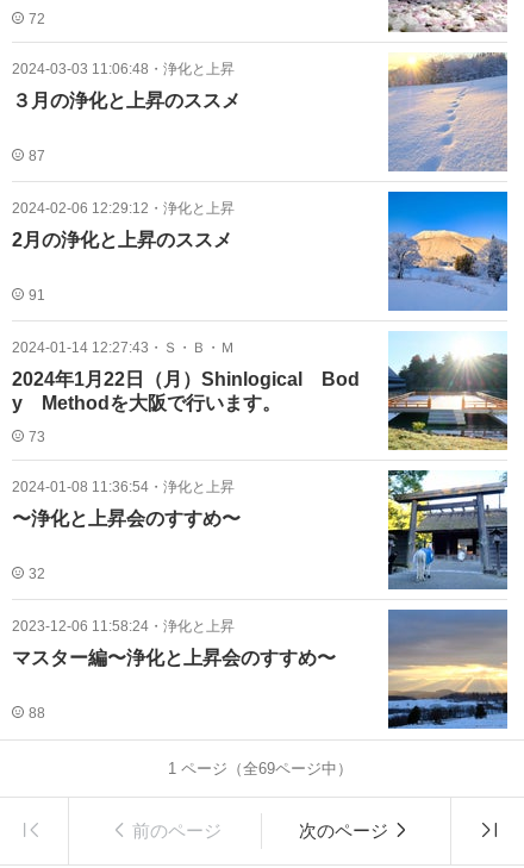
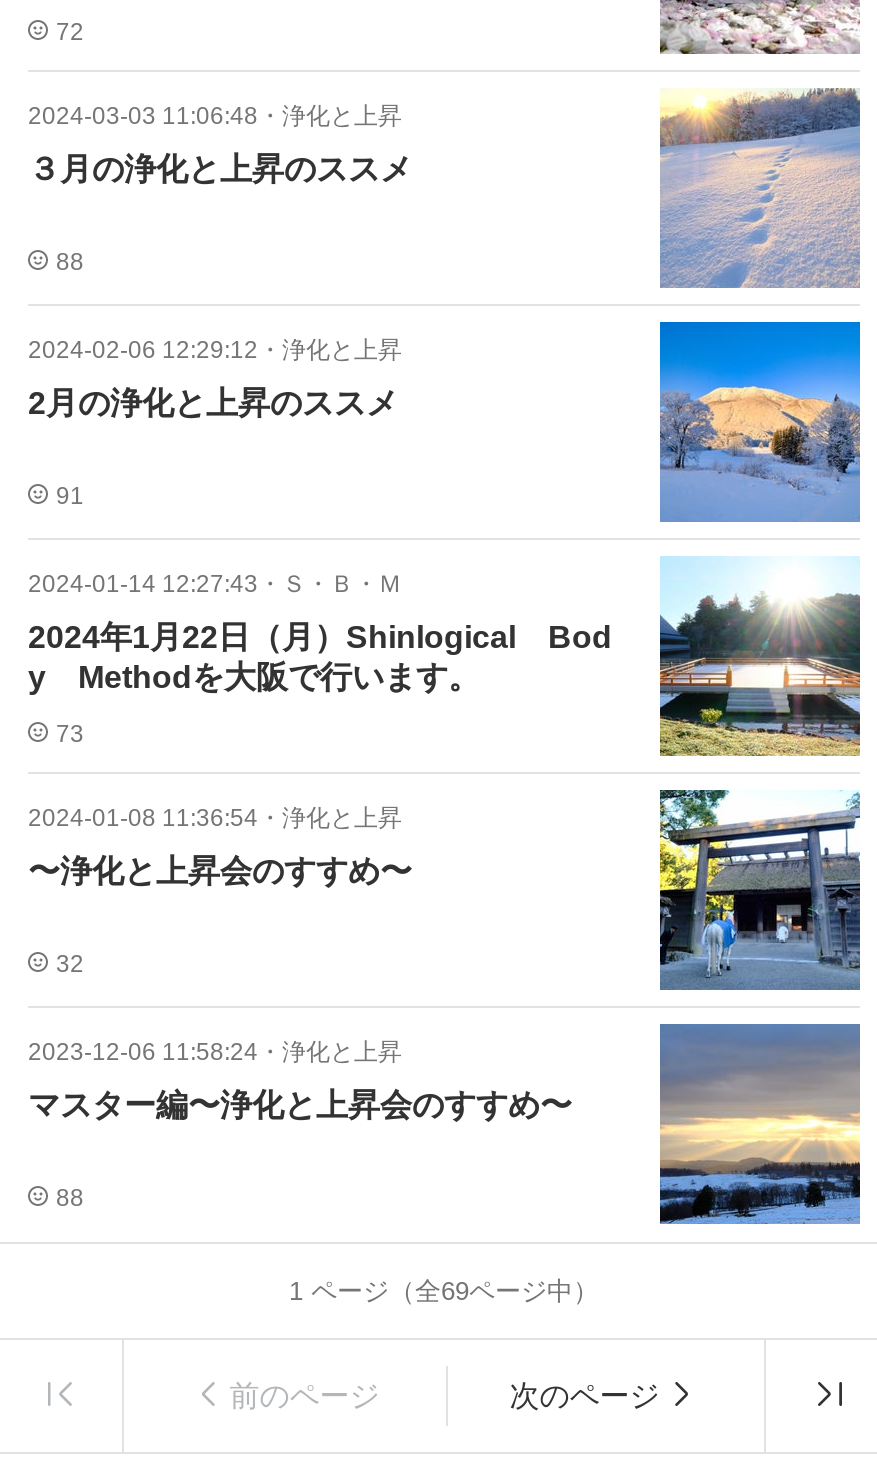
[29,148,45,164] 87 -> [56,248,84,276] 88

